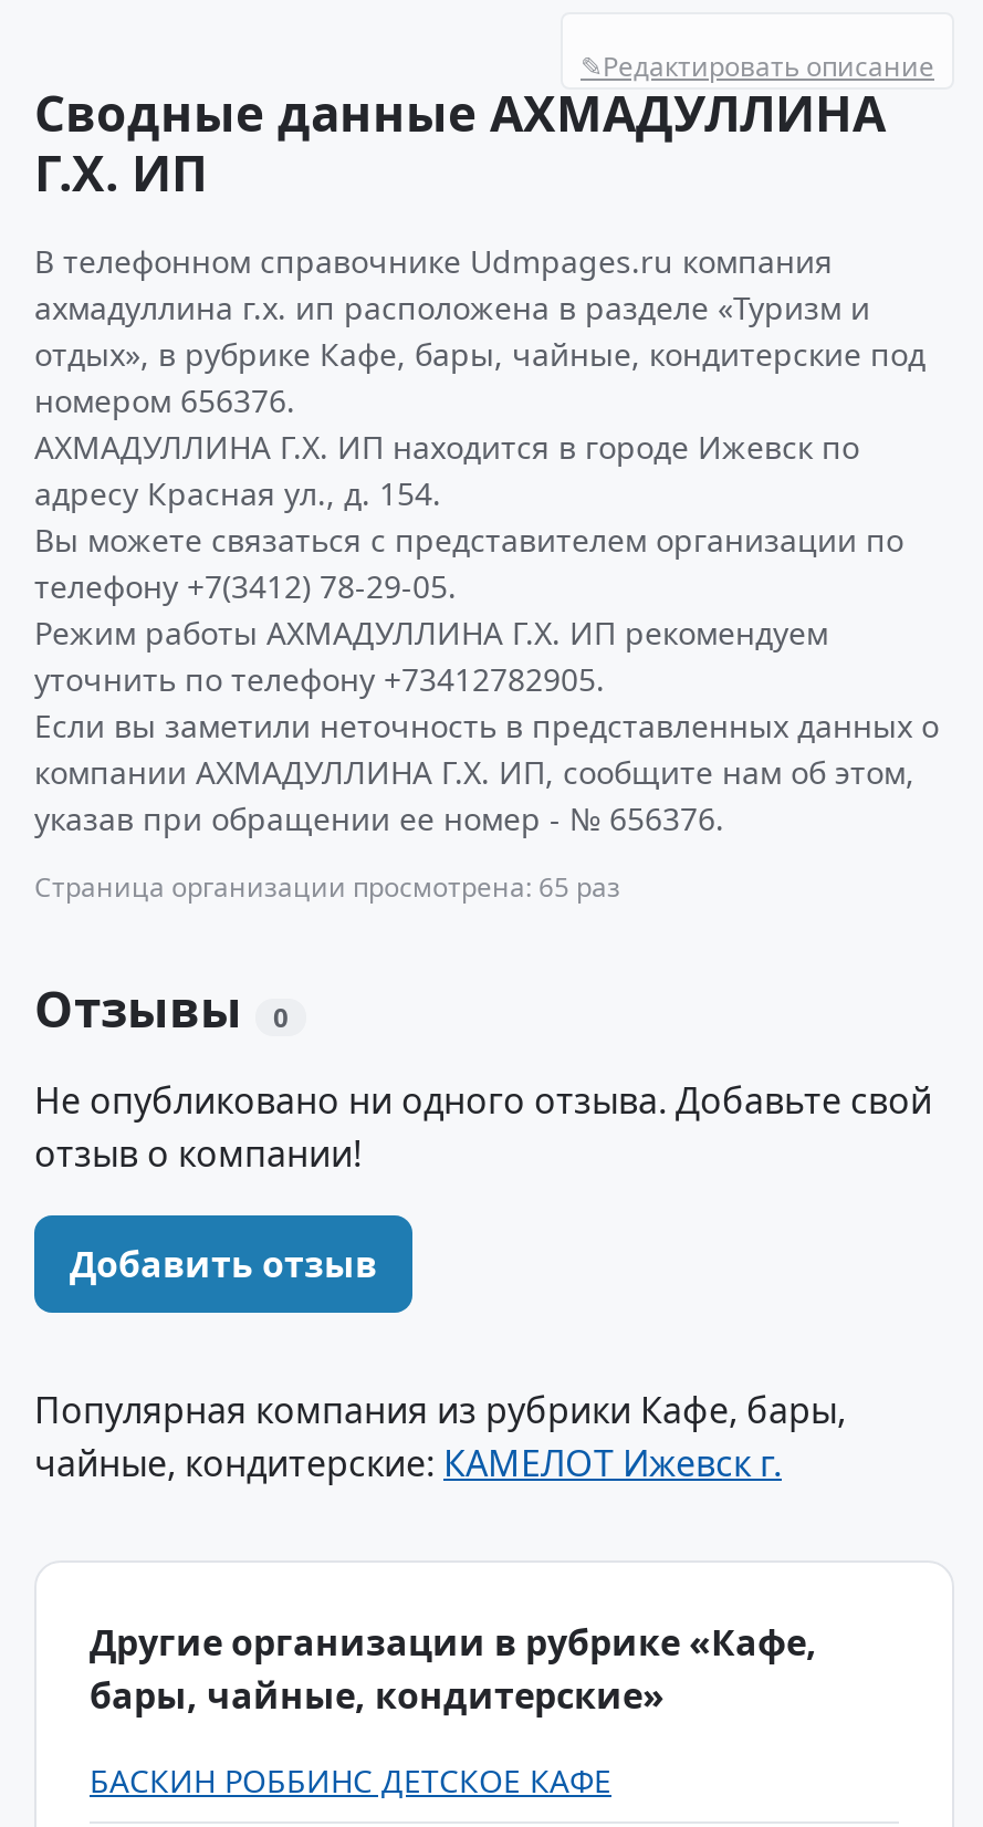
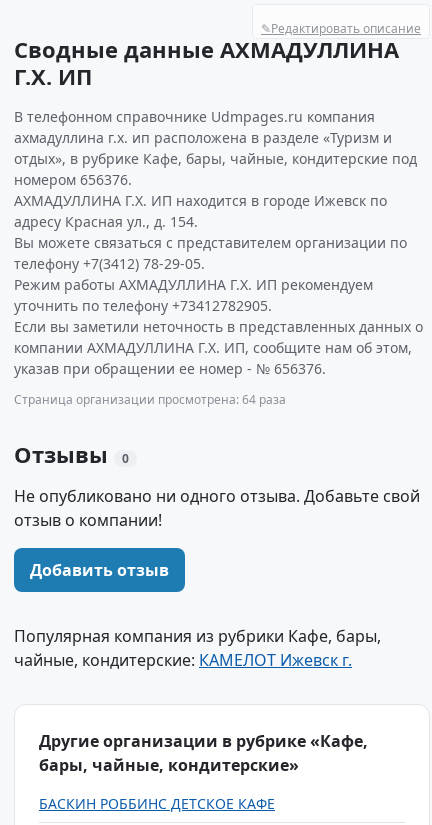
[34,868,620,906] Страница организации просмотрена: 65 раз -> [14,391,286,408] Страница организации просмотрена: 64 раза

